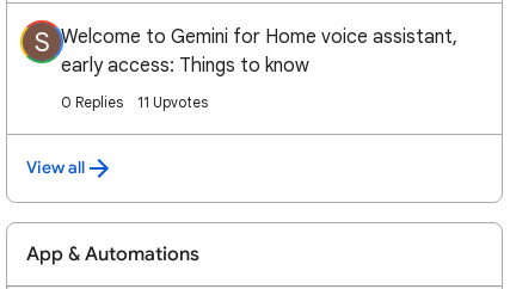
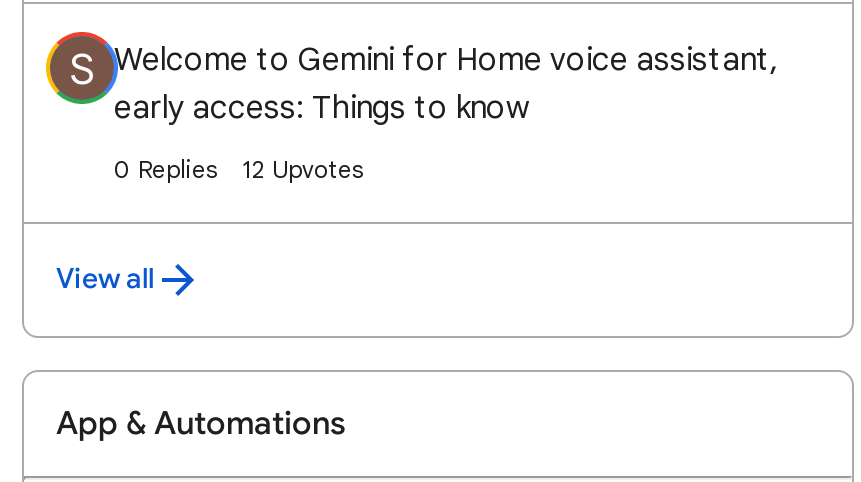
[137,93,208,111] 11 Upvotes -> [242,154,364,184] 12 Upvotes

